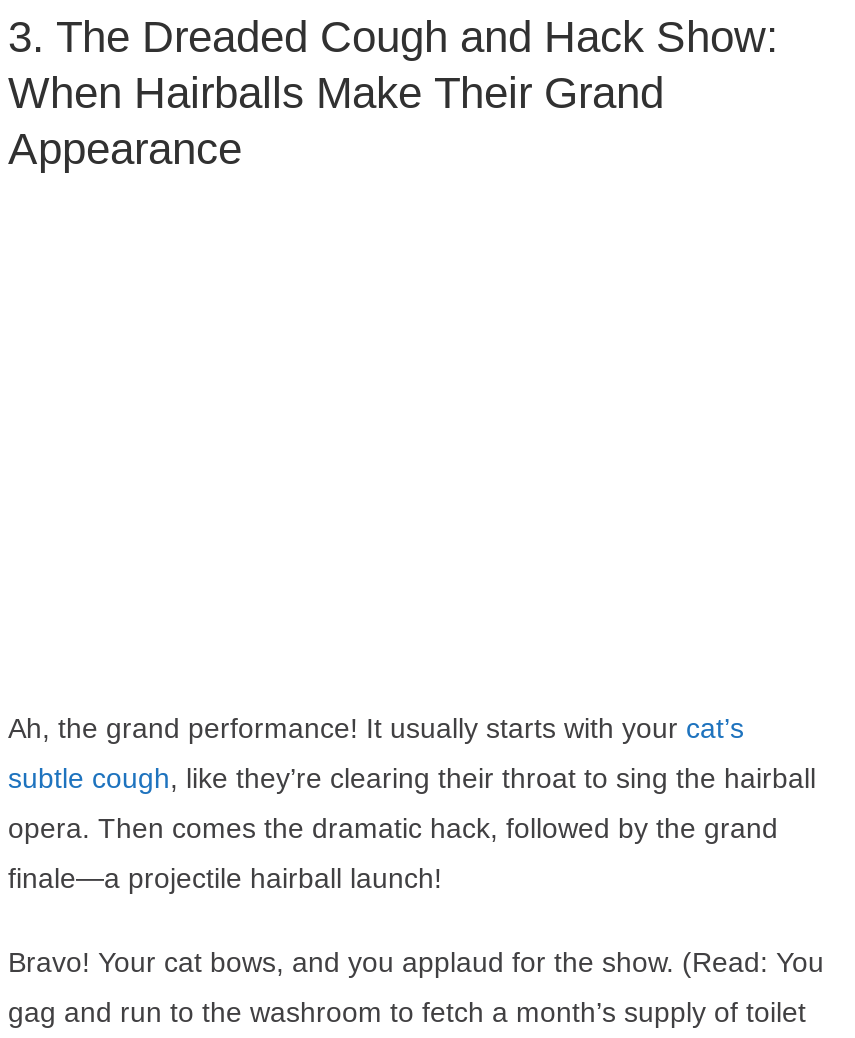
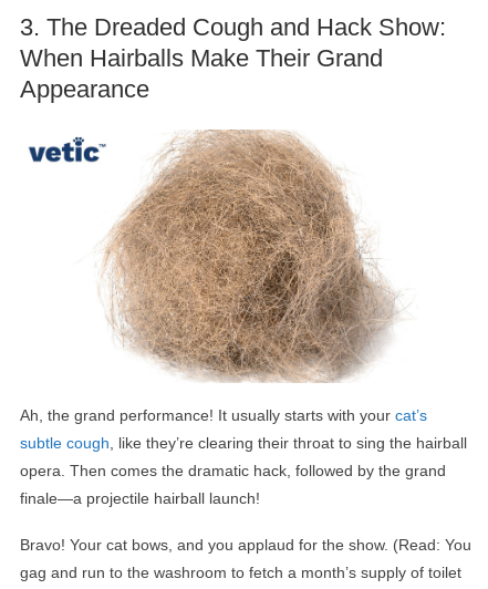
none -> [28,128,403,384] [image]

